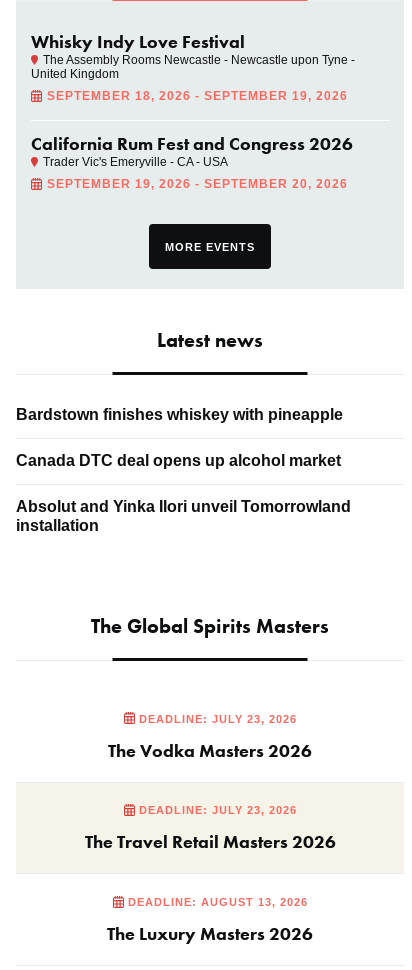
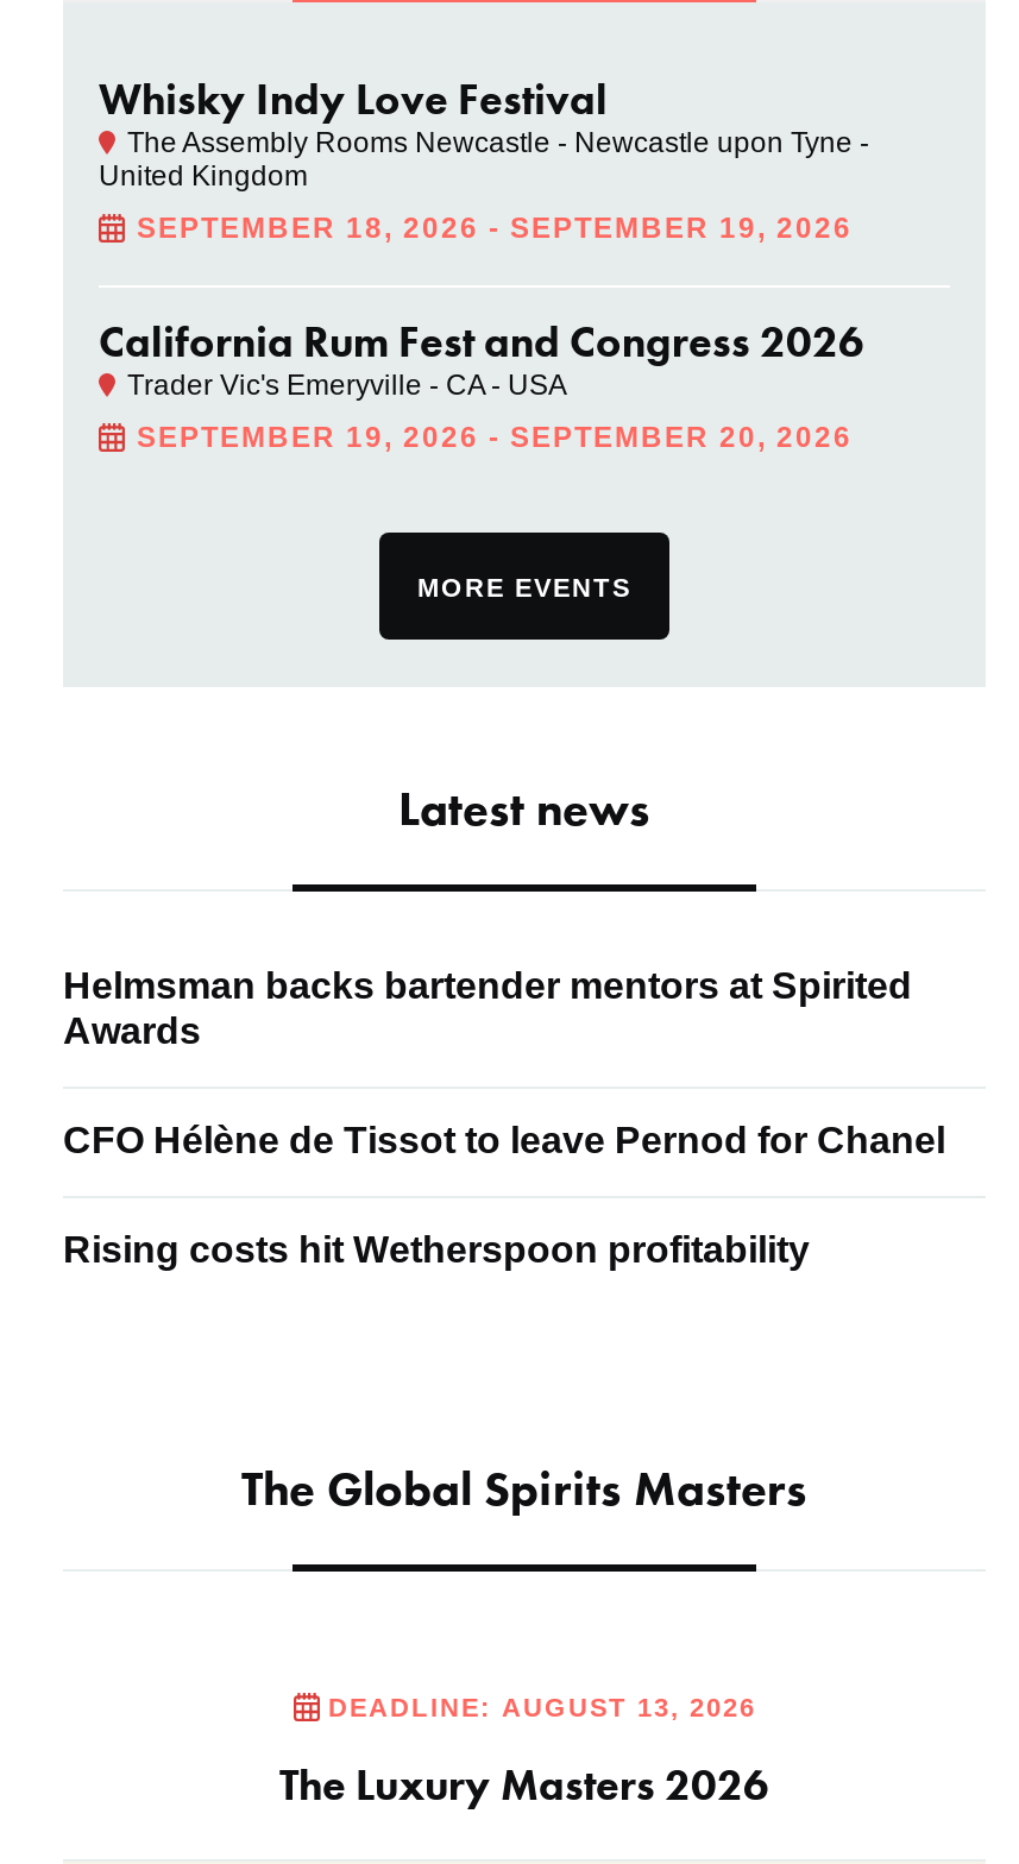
[16,406,343,423] Bardstown finishes whiskey with pineapple -> [63,966,912,1051] Helmsman backs bartender mentors at Spirited | Awards
[16,452,341,469] Canada DTC deal opens up alcohol market -> [63,1120,945,1160] CFO Hélène de Tissot to leave Pernod for Chanel
[16,498,351,534] Absolut and Yinka Ilori unveil Tomorrowland | installation -> [63,1229,810,1270] Rising costs hit Wetherspoon profitability
[84,713,335,853] DEADLINE: JULY 23, 2026 | The Vodka Masters 2026 | DEADLINE: JULY 23, 2026 | The Travel Retail Masters 2026 -> none

